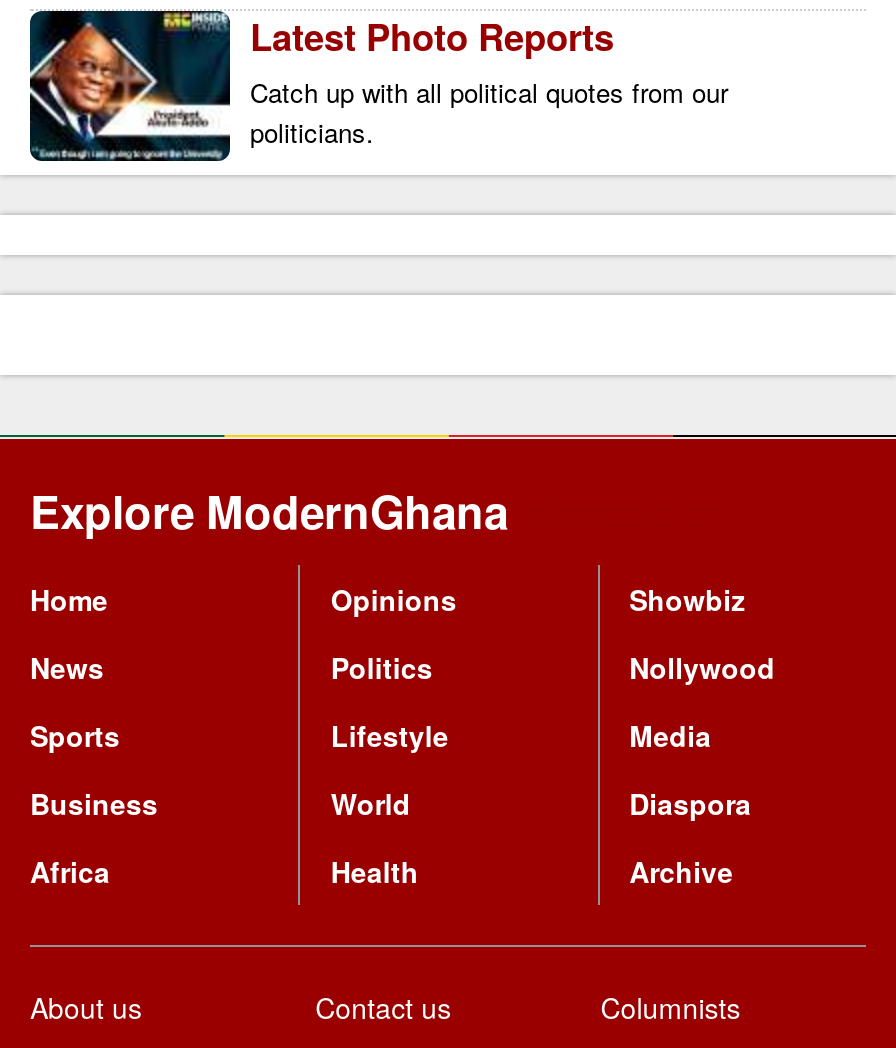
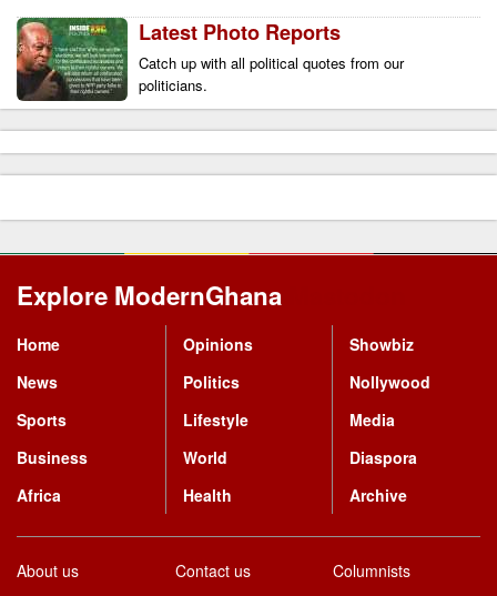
[28,9,232,161] [image] -> [16,17,129,101] [image]

